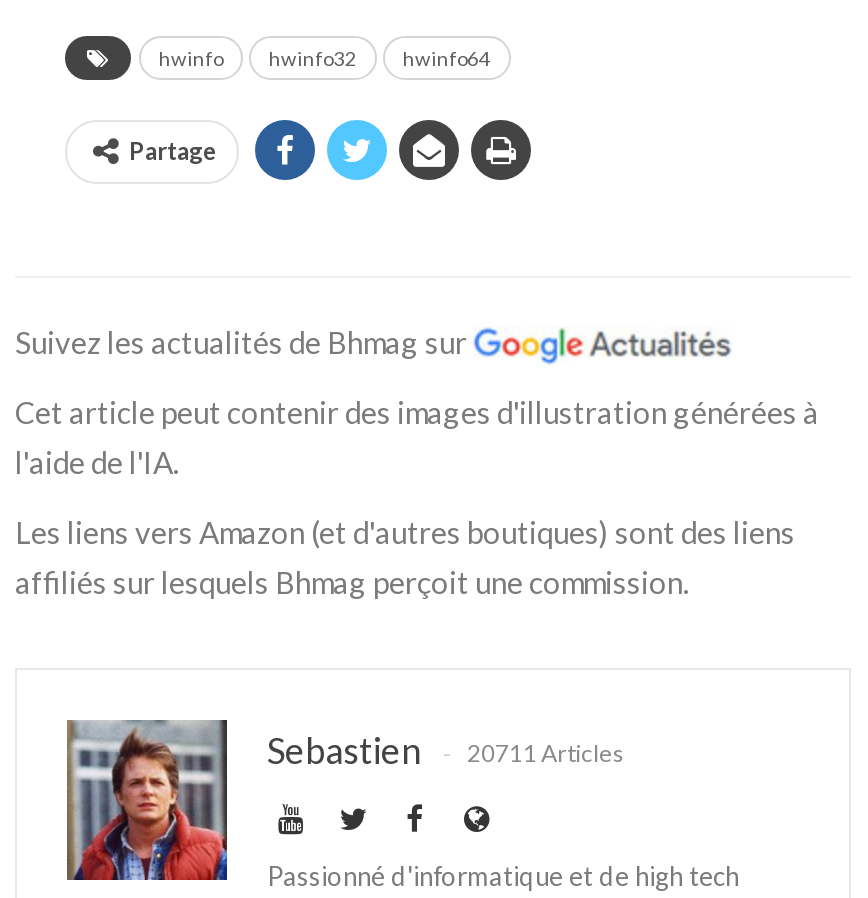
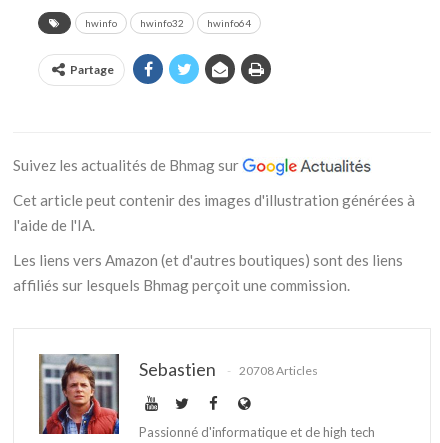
[267,727,625,771] Sebastien 20711 Articles -> [139,358,318,380] Sebastien 20708 Articles

